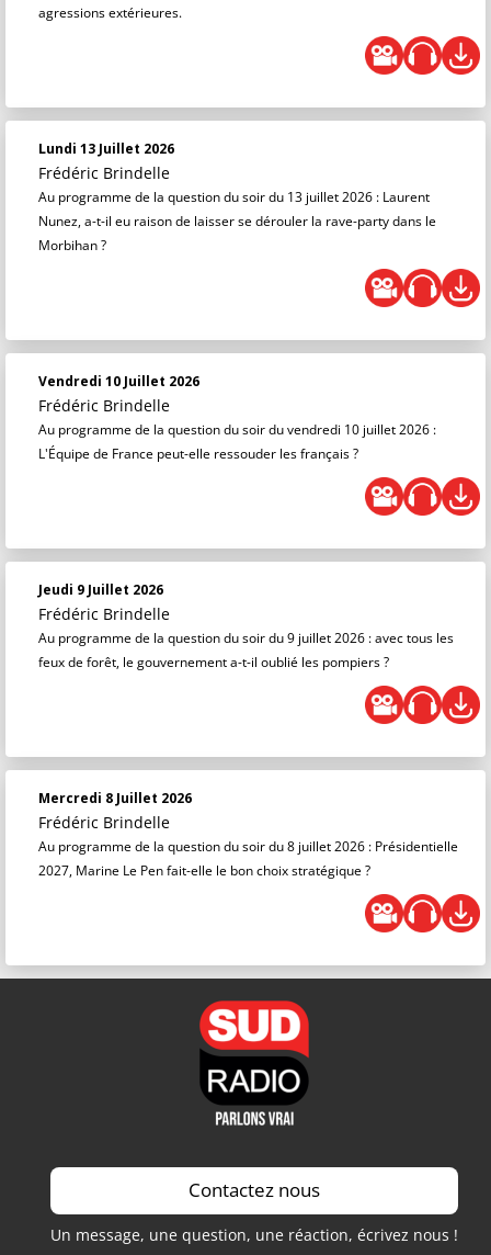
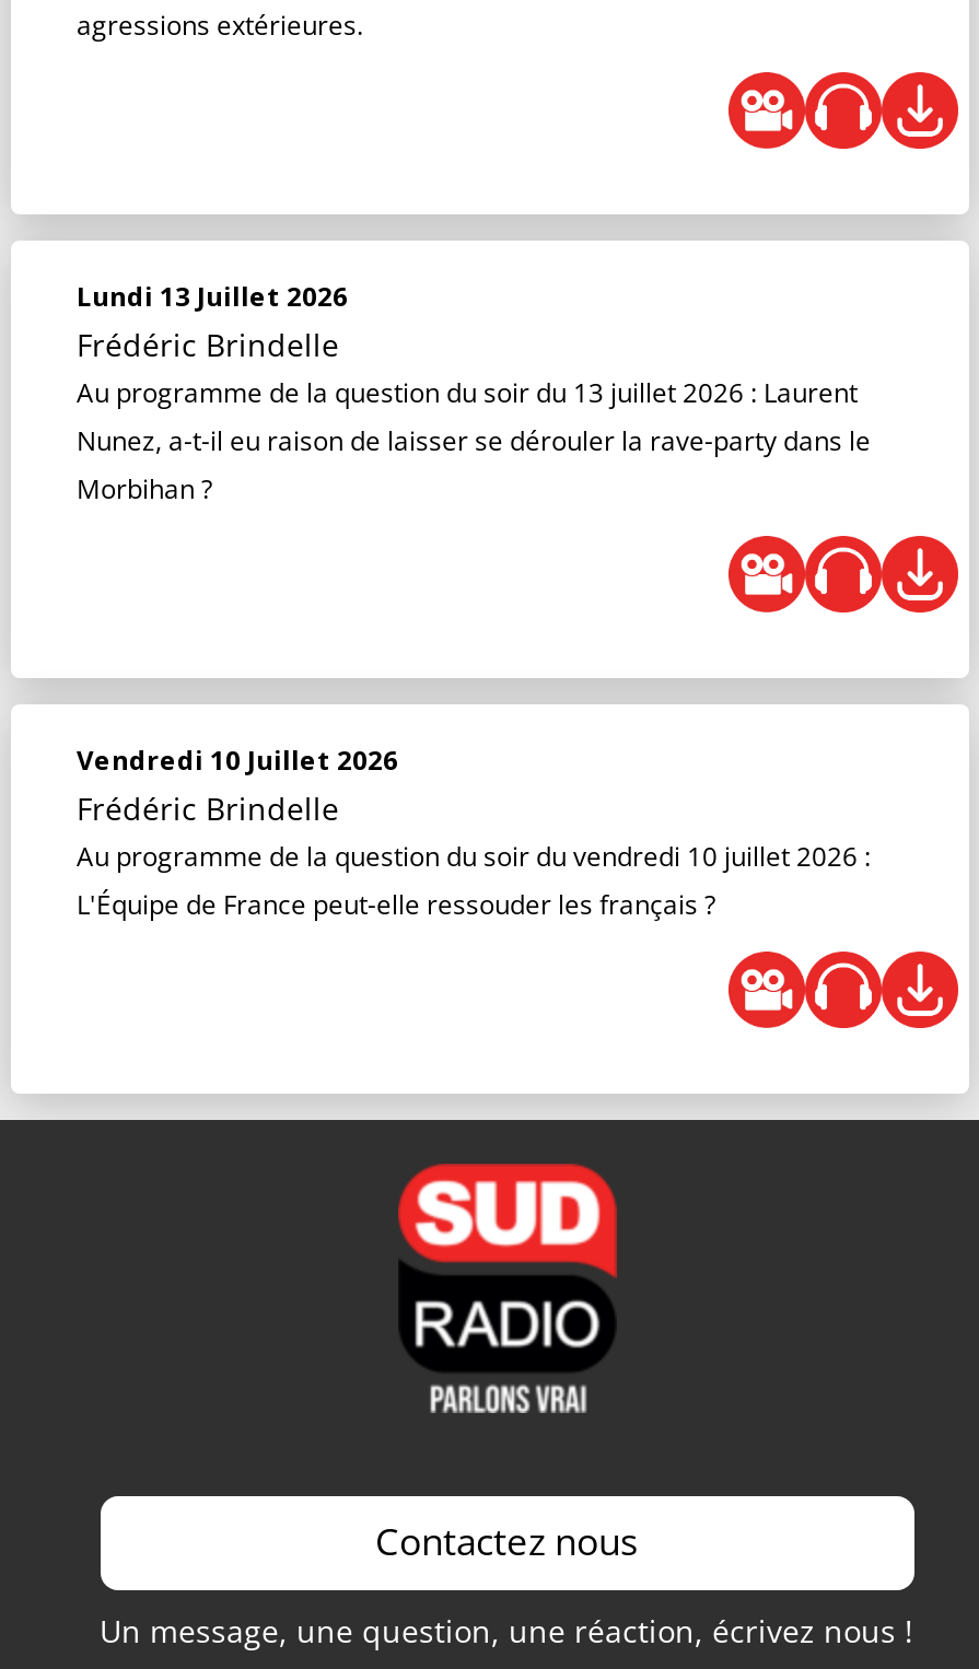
[38,580,454,671] Jeudi 9 Juillet 2026 | Frédéric Brindelle | Au programme de la question du soir du 9 juillet 2026 : avec tous les | feux de forêt, le gouvernement a-t-il oublié les pompiers ? -> none
[38,789,458,880] Mercredi 8 Juillet 2026 | Frédéric Brindelle | Au programme de la question du soir du 8 juillet 2026 : Présidentielle | 2027, Marine Le Pen fait-elle le bon choix stratégique ? -> none

